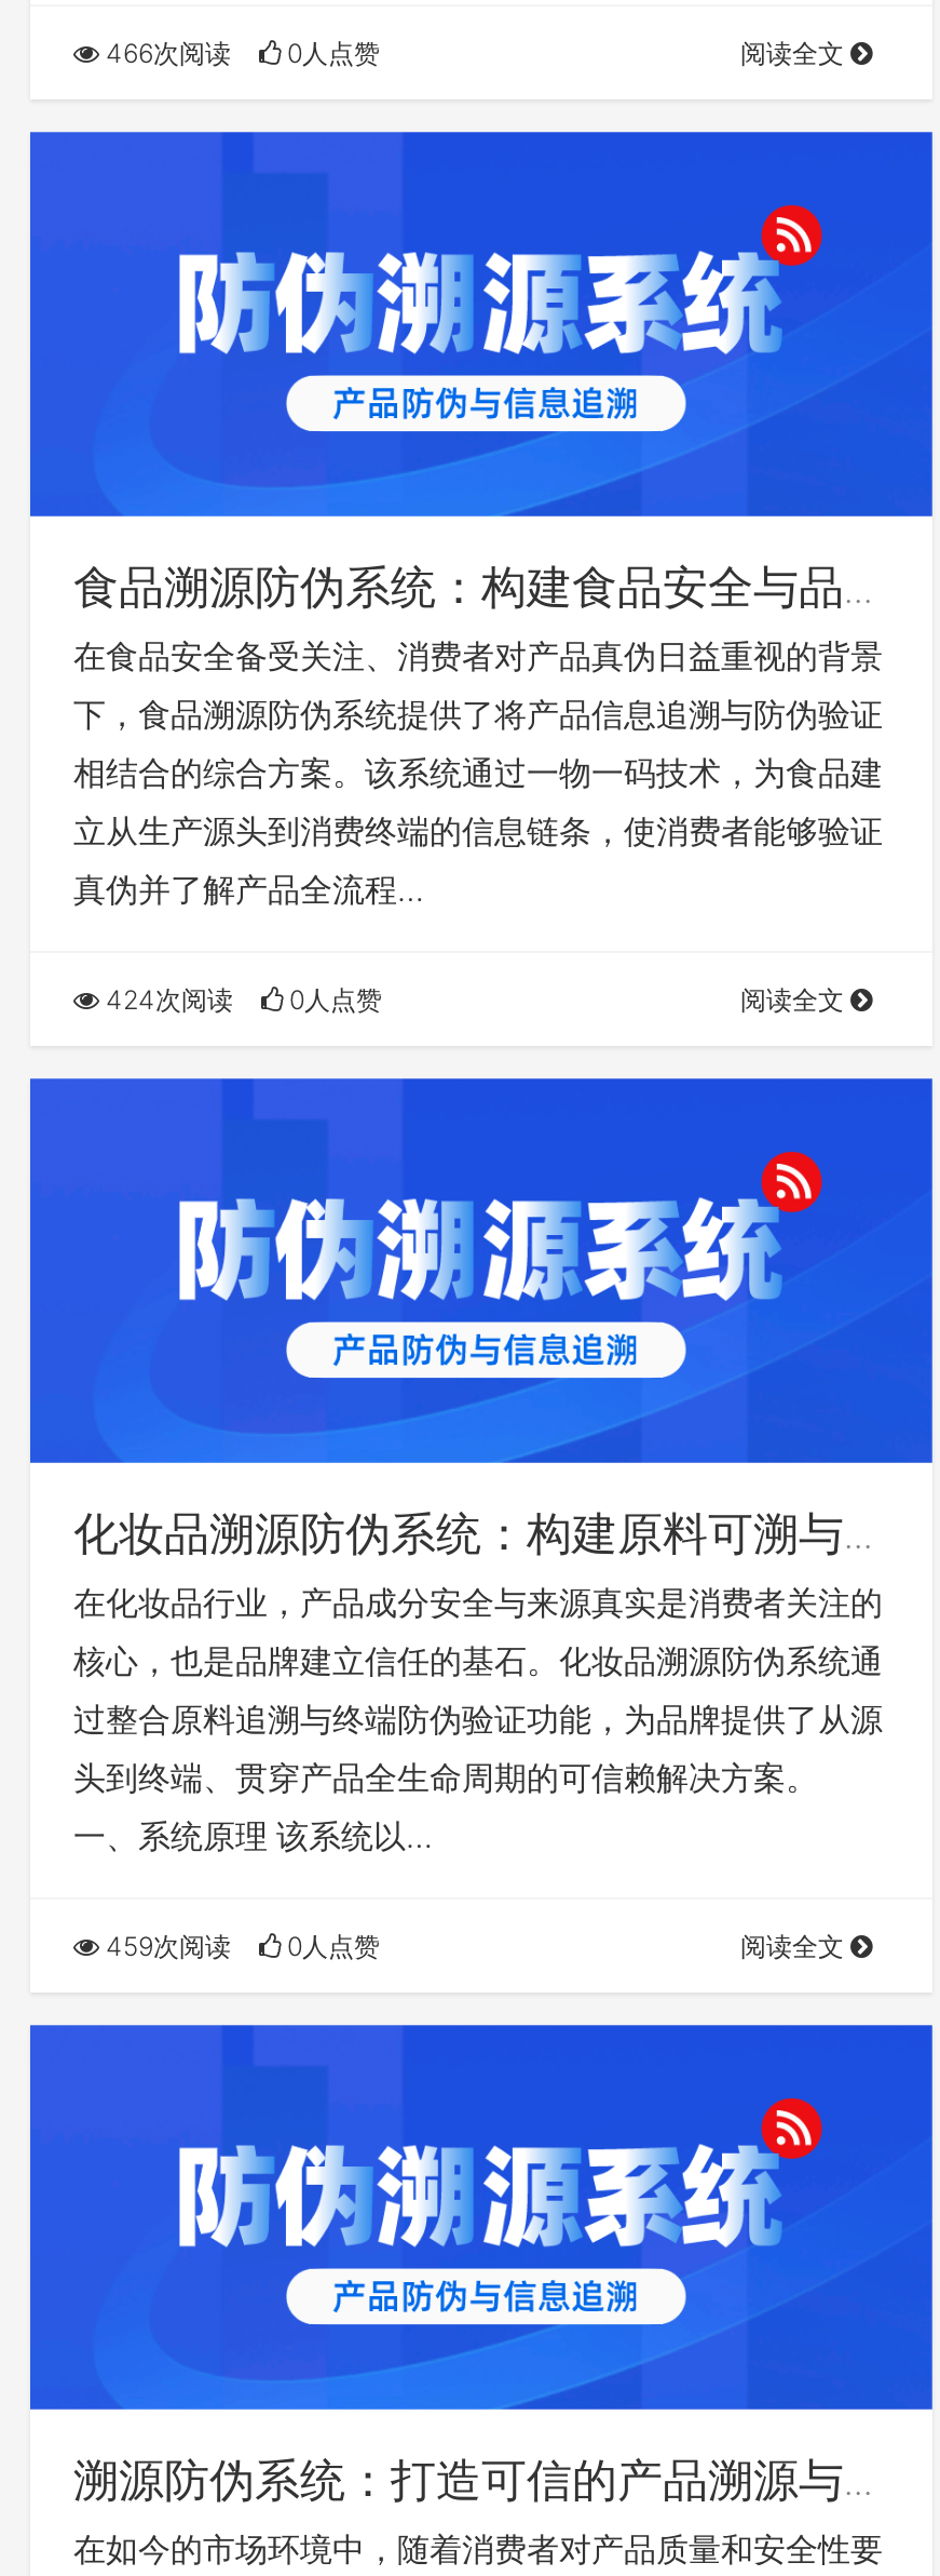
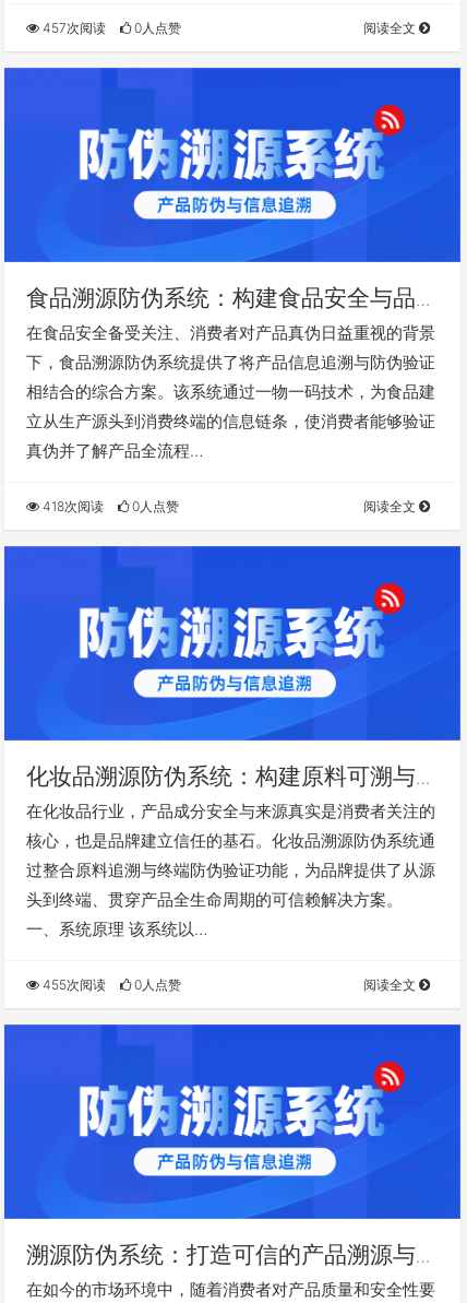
[99,37,231,69] 466次阅读 -> [39,20,106,36] 457次阅读
[99,983,233,1015] 424次阅读 -> [39,498,104,514] 418次阅读
[99,1929,231,1961] 459次阅读 -> [39,976,106,992] 455次阅读

